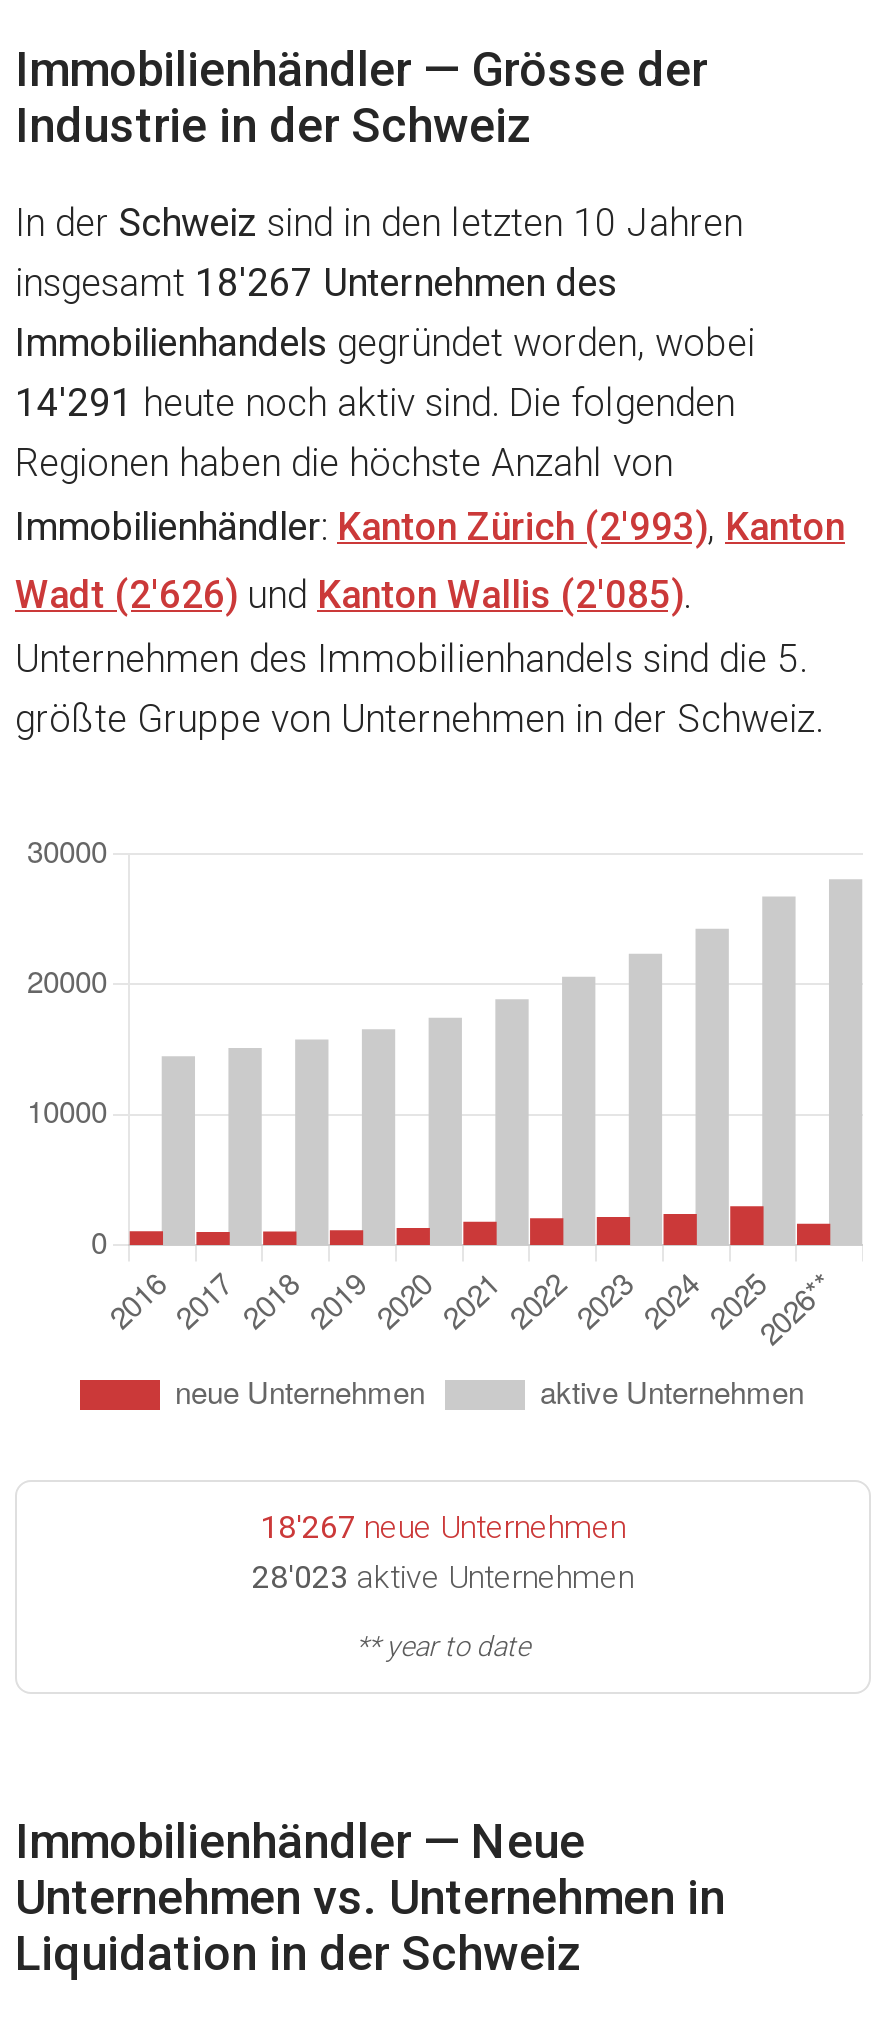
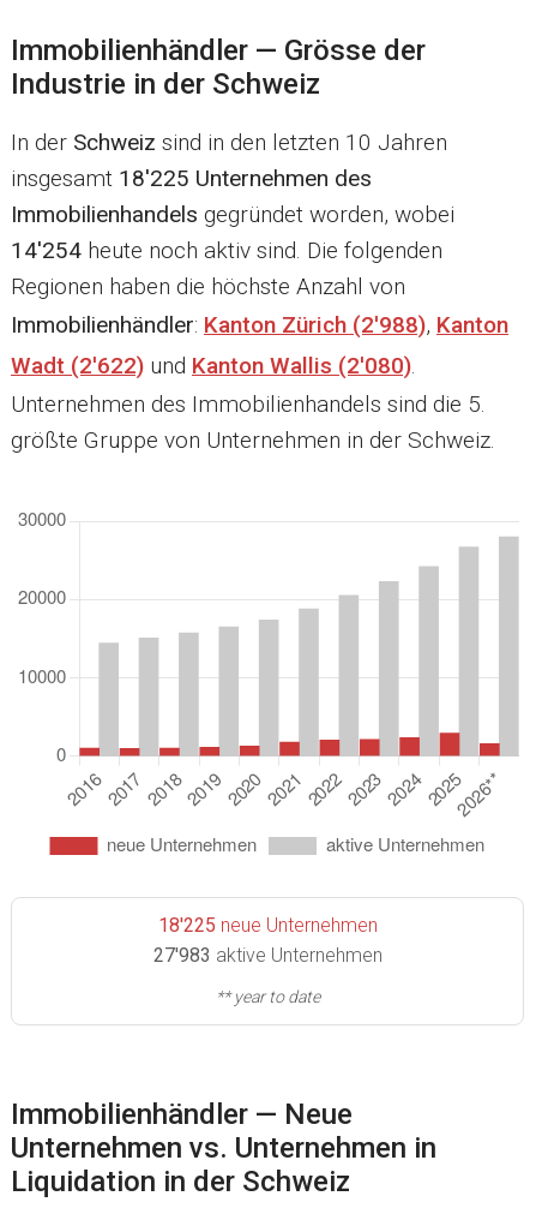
[15,259,617,305] insgesamt 18'267 Unternehmen des -> [11,164,372,192] insgesamt 18'225 Unternehmen des
[15,379,735,425] 14'291 heute noch aktiv sind. Die folgenden -> [11,236,442,264] 14'254 heute noch aktiv sind. Die folgenden
[15,503,845,549] Immobilienhändler: Kanton Zürich (2'993), Kanton -> [11,311,508,338] Immobilienhändler: Kanton Zürich (2'988), Kanton
[15,571,691,617] Wadt (2'626) und Kanton Wallis (2'085). -> [11,351,416,379] Wadt (2'622) und Kanton Wallis (2'080).
[260,1507,626,1545] 18'267 neue Unternehmen -> [158,913,377,936] 18'225 neue Unternehmen
[252,1557,634,1595] 28'023 aktive Unternehmen -> [153,943,382,966] 27'983 aktive Unternehmen

